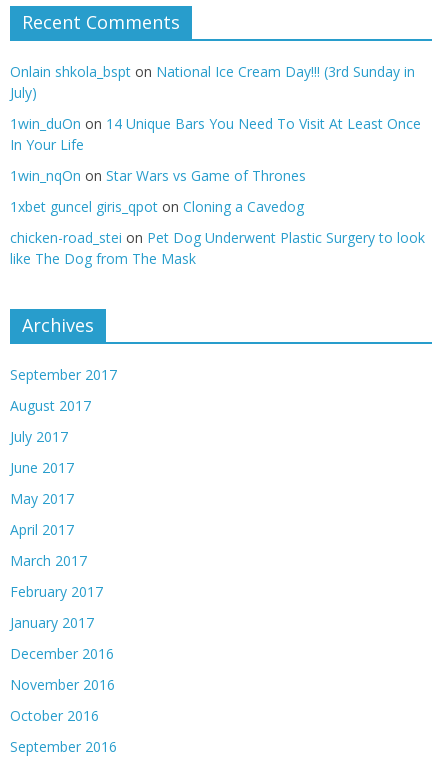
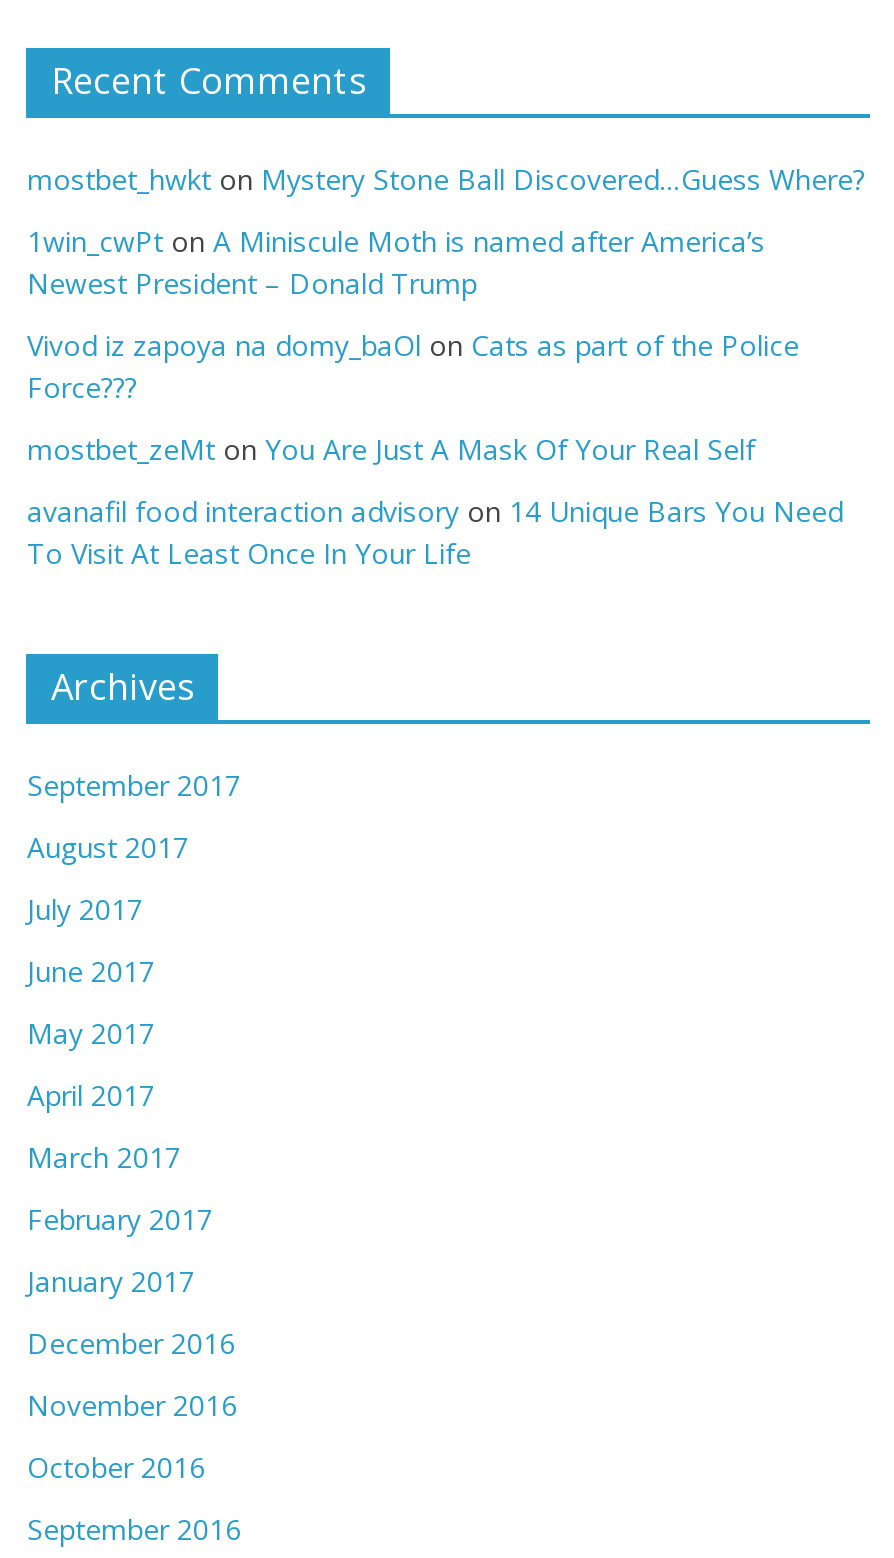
[10,62,415,102] Onlain shkola_bspt on National Ice Cream Day!!! (3rd Sunday in | July) -> [27,160,865,198] mostbet_hwkt on Mystery Stone Ball Discovered…Guess Where?
[10,114,421,154] 1win_duOn on 14 Unique Bars You Need To Visit At Least Once | In Your Life -> [27,222,765,302] 1win_cwPt on A Miniscule Moth is named after America’s | Newest President – Donald Trump
[10,166,306,185] 1win_nqOn on Star Wars vs Game of Thrones -> [27,326,799,406] Vivod iz zapoya na domy_baOl on Cats as part of the Police | Force???
[10,197,304,216] 1xbet guncel giris_qpot on Cloning a Cavedog -> [27,430,755,468] mostbet_zeMt on You Are Just A Mask Of Your Real Self
[10,228,425,268] chicken-road_stei on Pet Dog Underwent Plastic Surgery to look | like The Dog from The Mask -> [27,492,843,572] avanafil food interaction advisory on 14 Unique Bars You Need | To Visit At Least Once In Your Life

